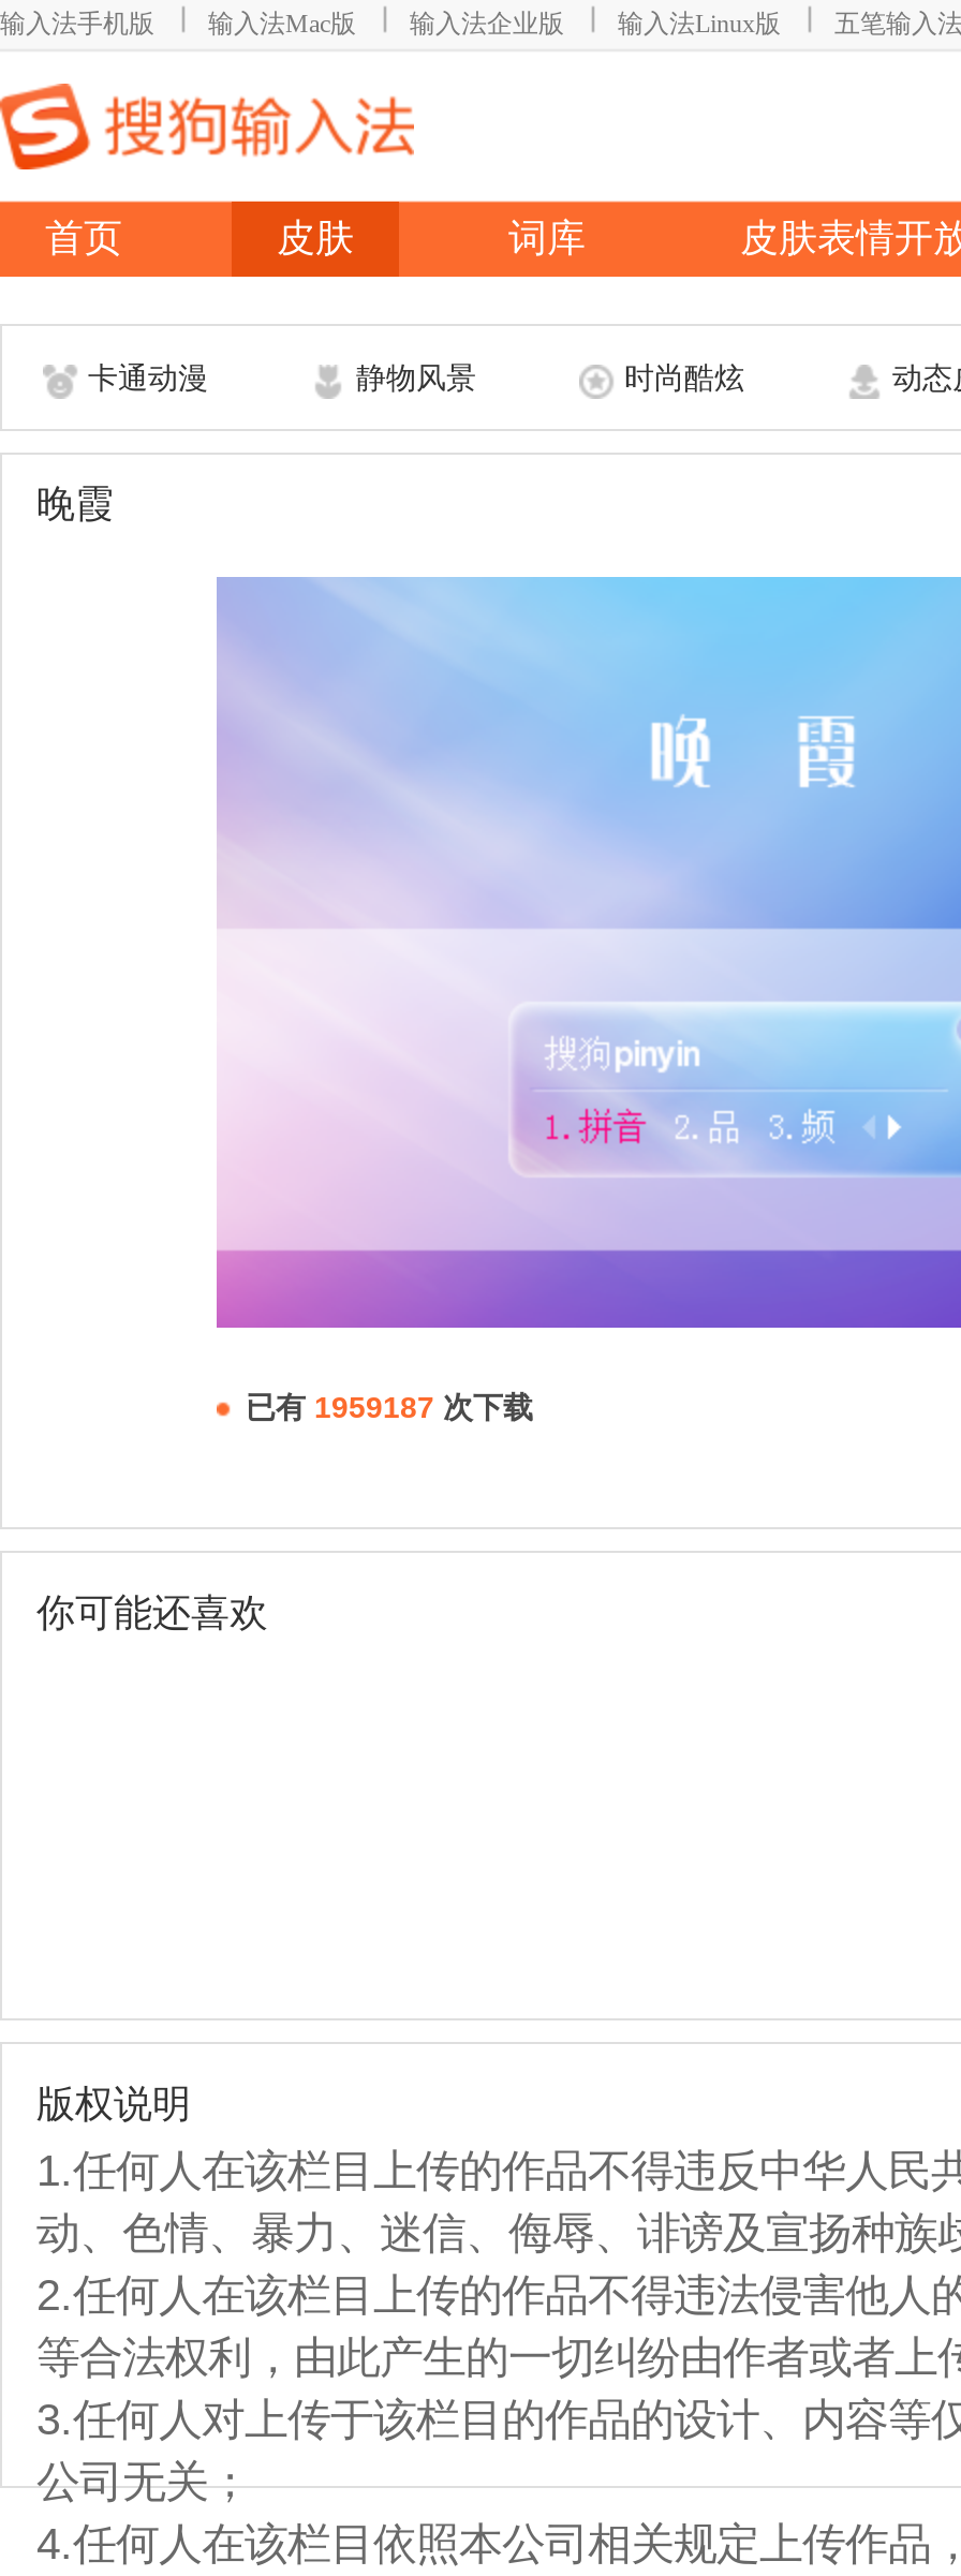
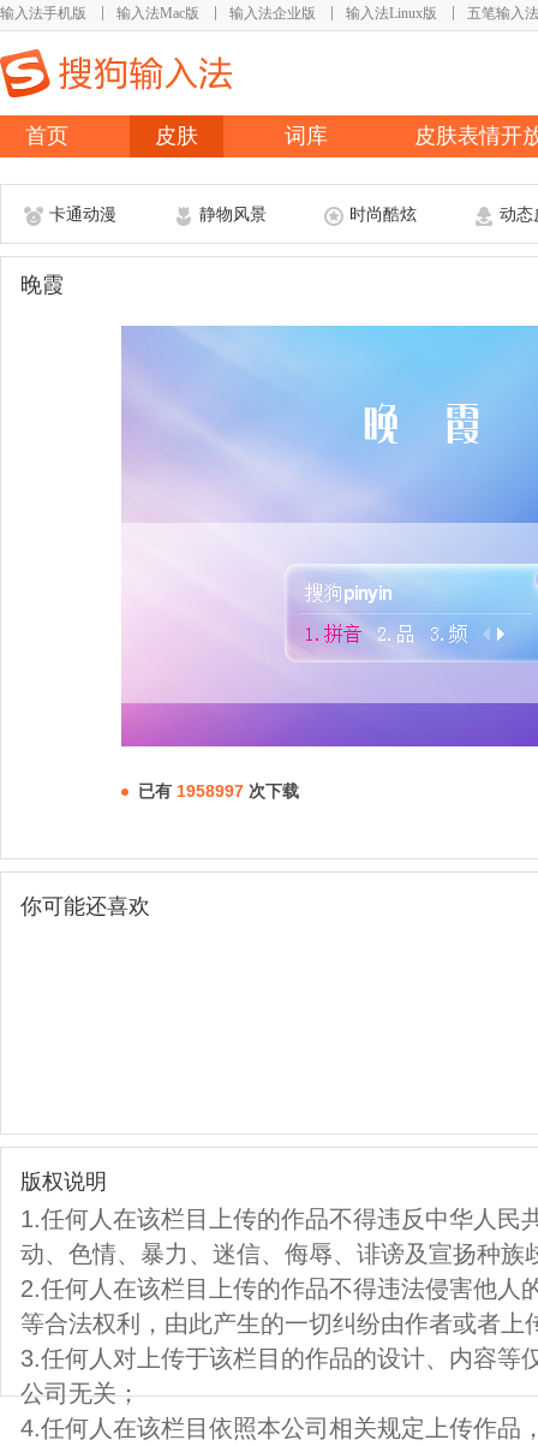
[246,1390,533,1424] 已有1959187次下载 -> [138,781,298,801] 已有1958997次下载

